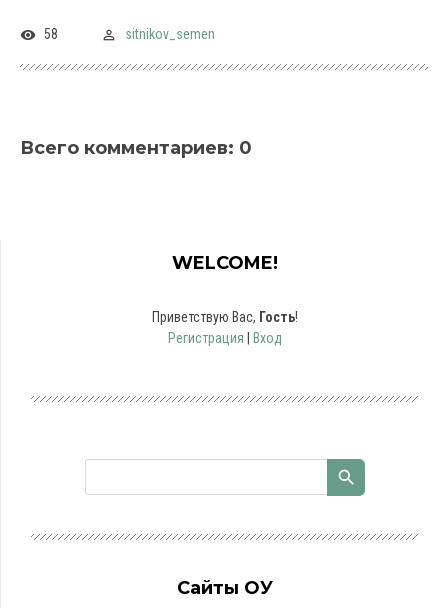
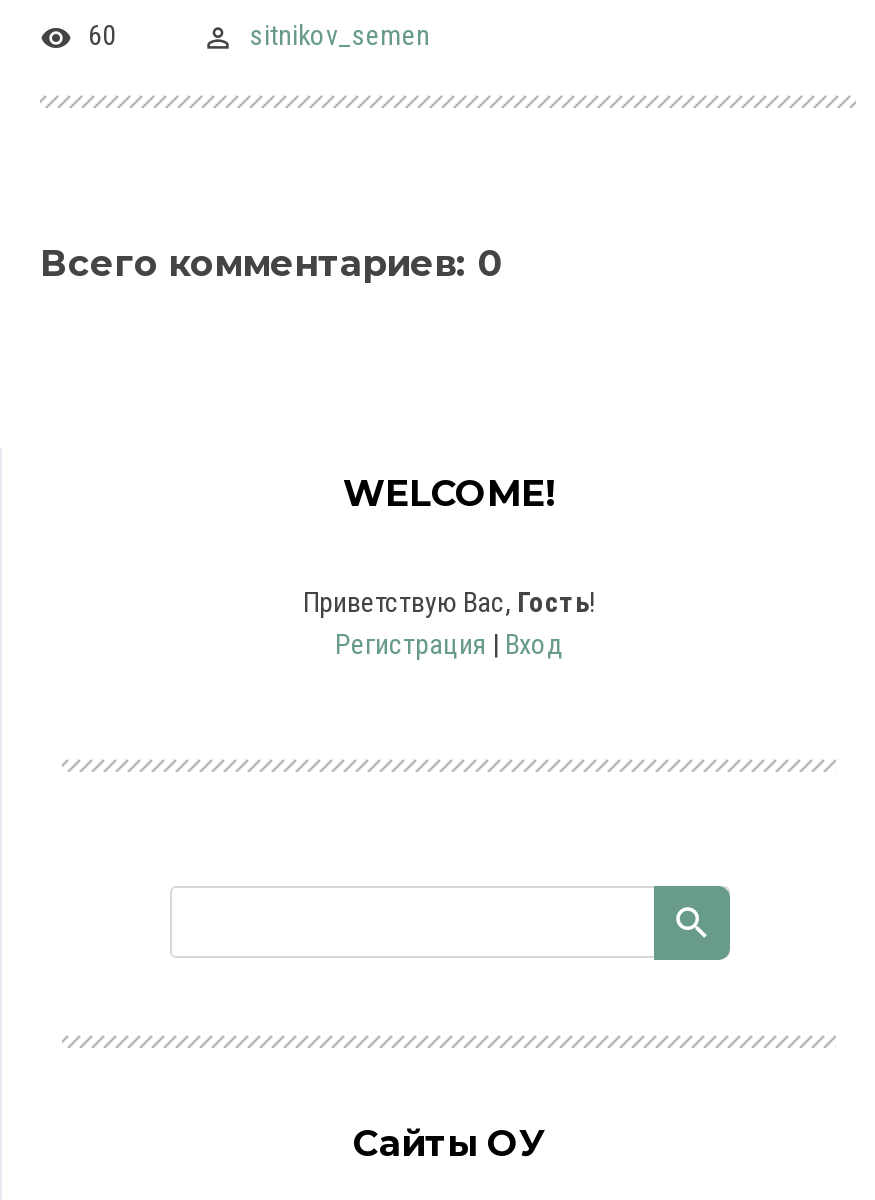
[44,26,58,42] 58 -> [88,19,116,51] 60

